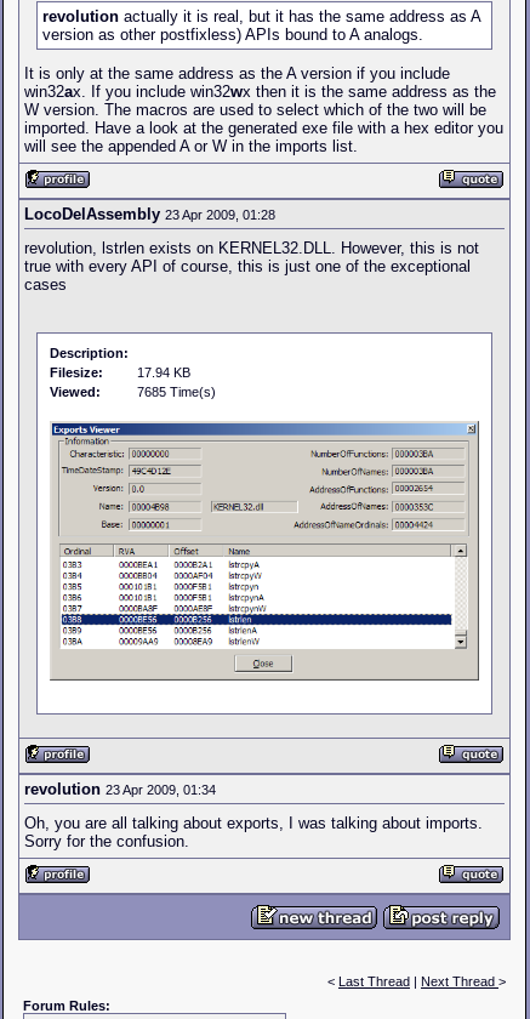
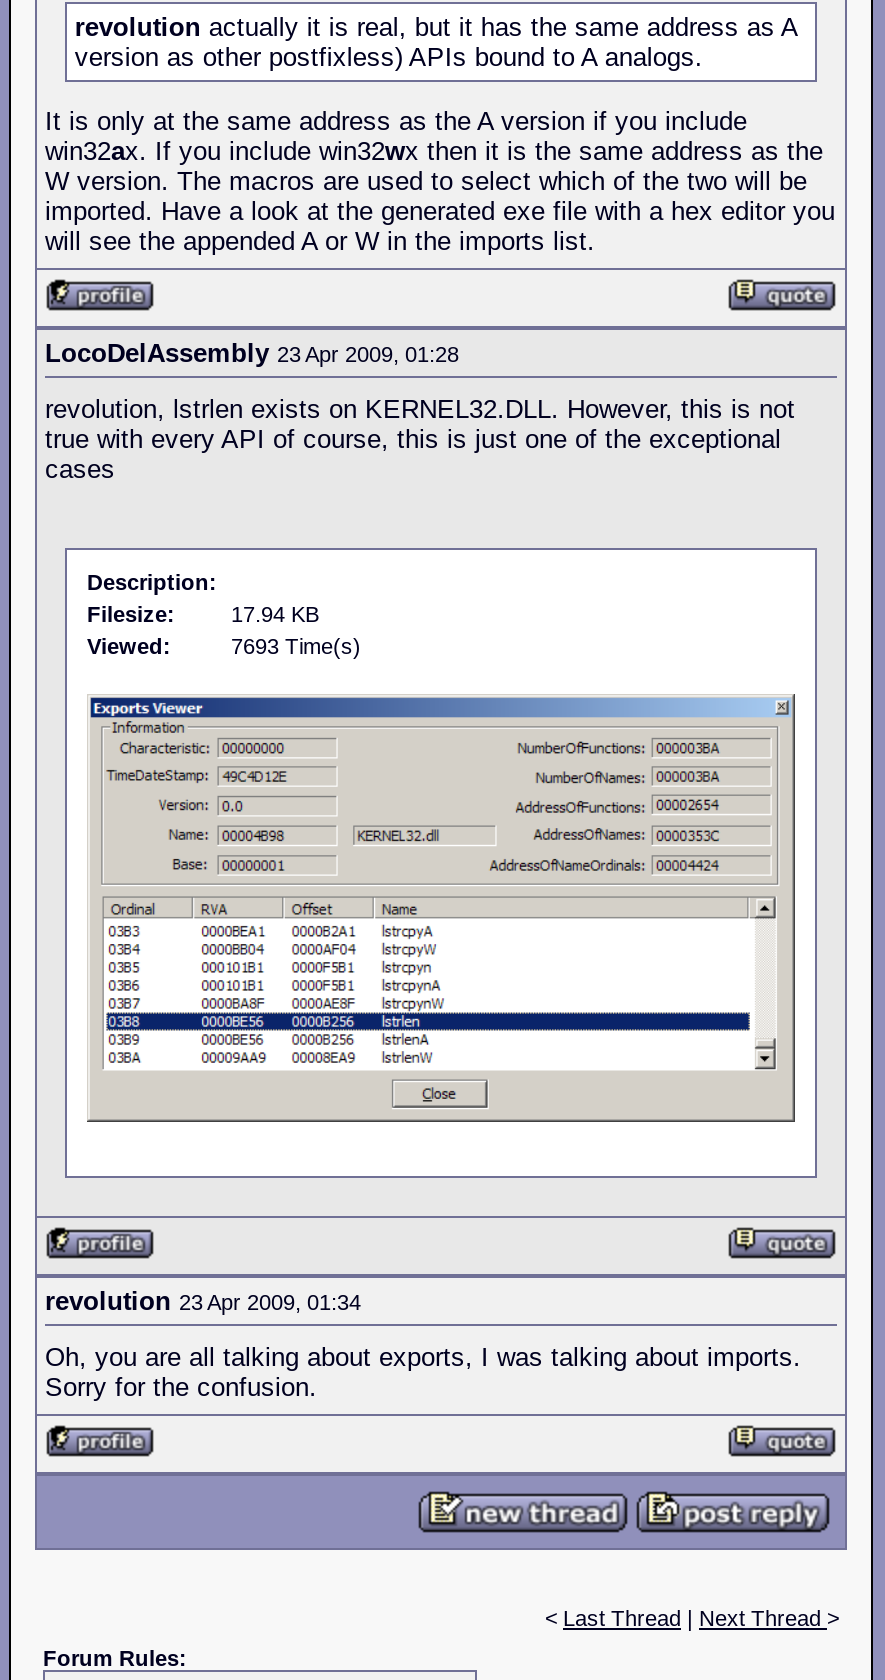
[137,385,216,399] 7685 Time(s) -> [231,634,361,658] 7693 Time(s)

